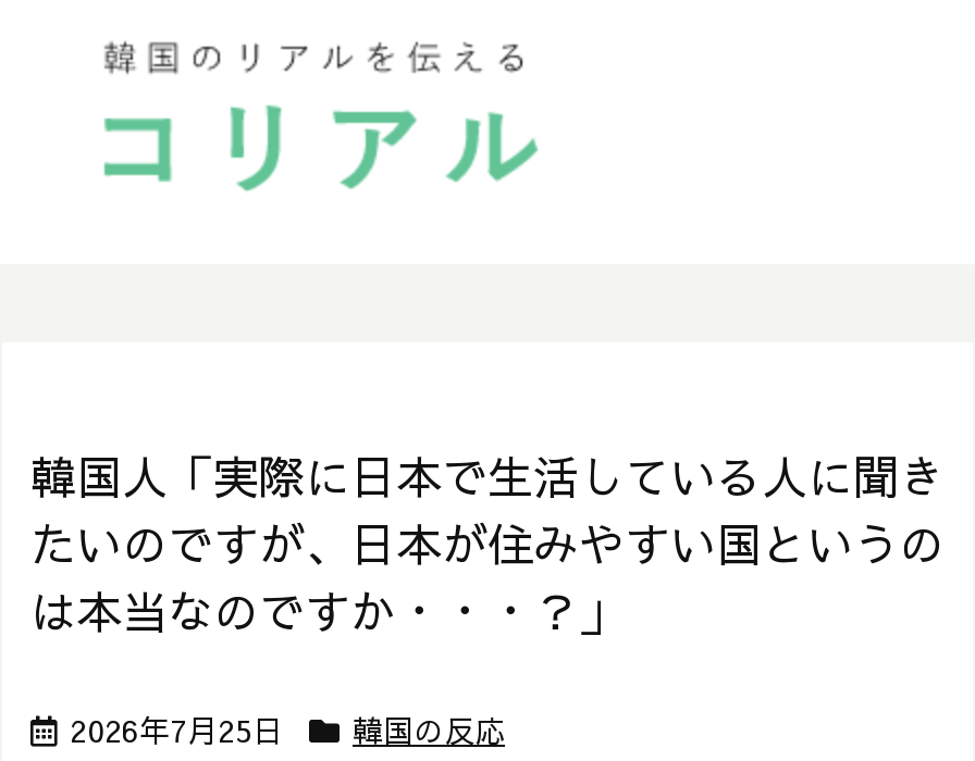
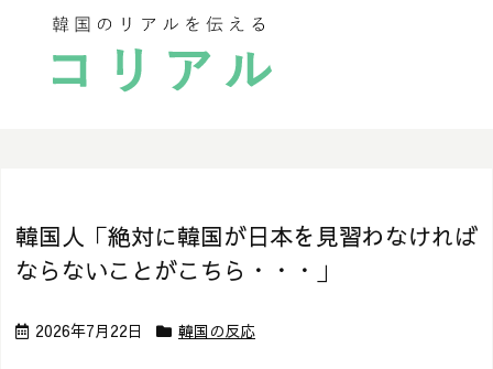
[30,445,945,643] 韓国人「実際に日本で生活している人に聞き | たいのですが、日本が住みやすい国というの | は本当なのですか・・・？」 -> [15,220,478,286] 韓国人「絶対に韓国が日本を見習わなければ | ならないことがこちら・・・」
[70,708,505,751] 2026年7月25日 韓国の反応 -> [35,319,255,341] 2026年7月22日 韓国の反応

